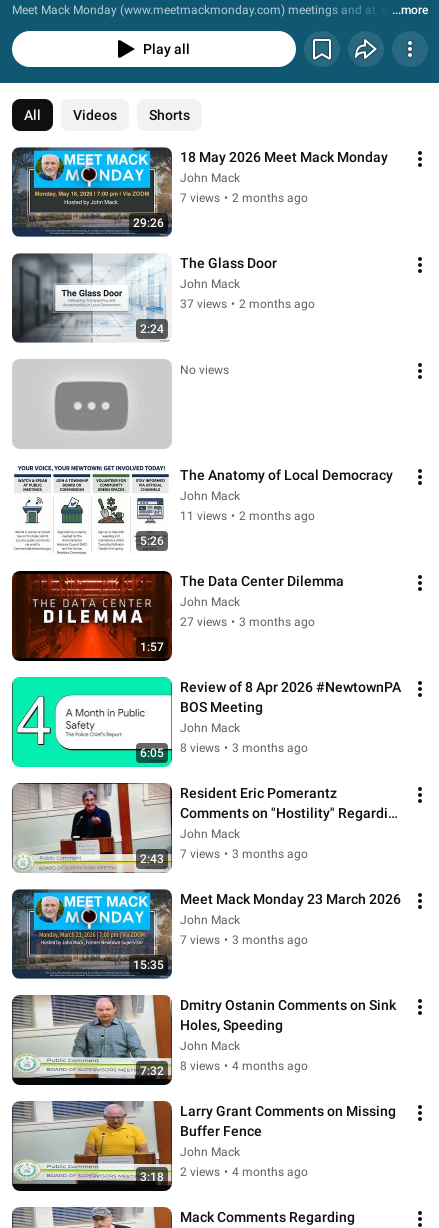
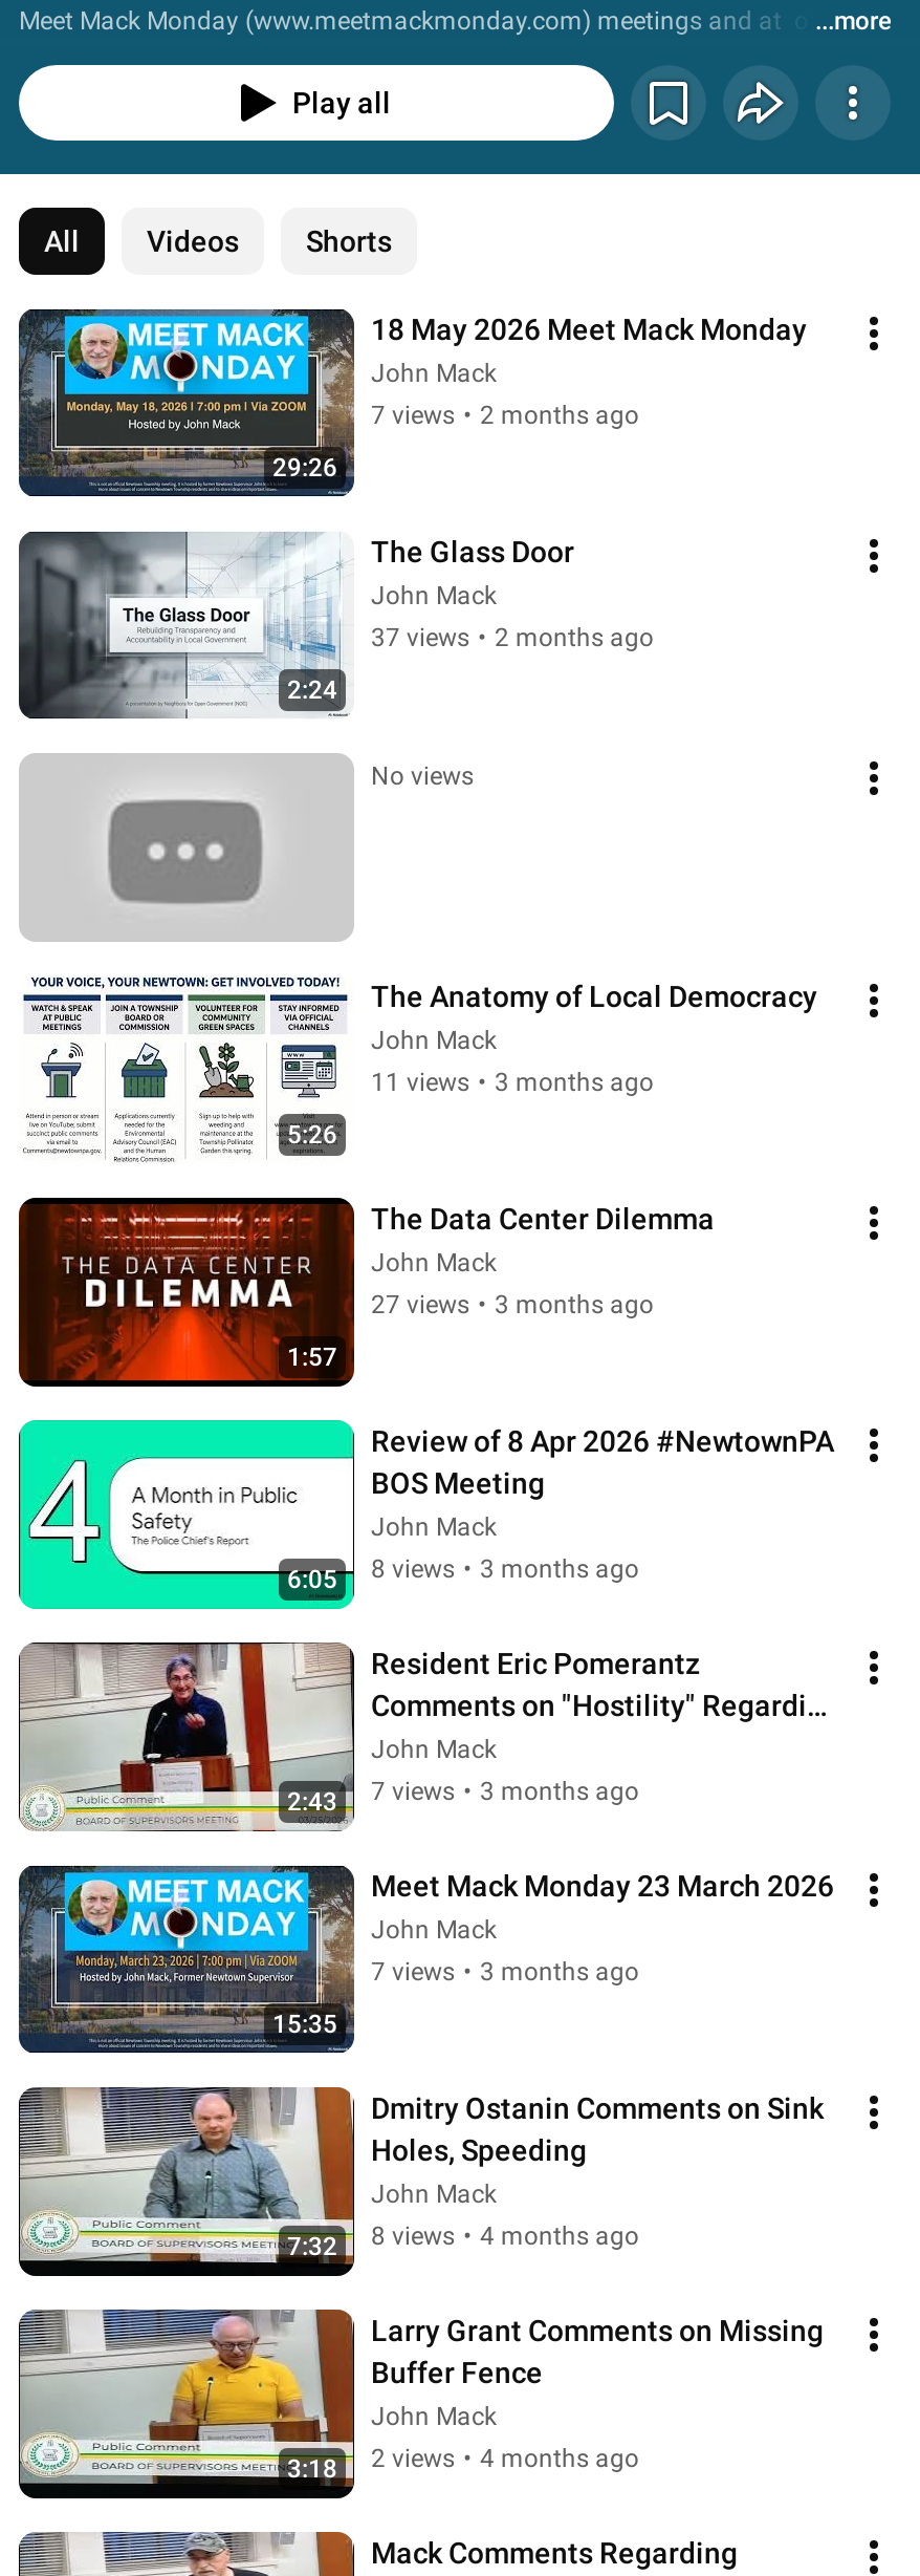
[180,509,315,523] 11 views • 2 months ago -> [371,1068,654,1097] 11 views • 3 months ago

